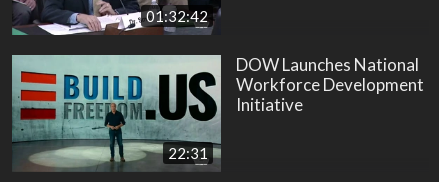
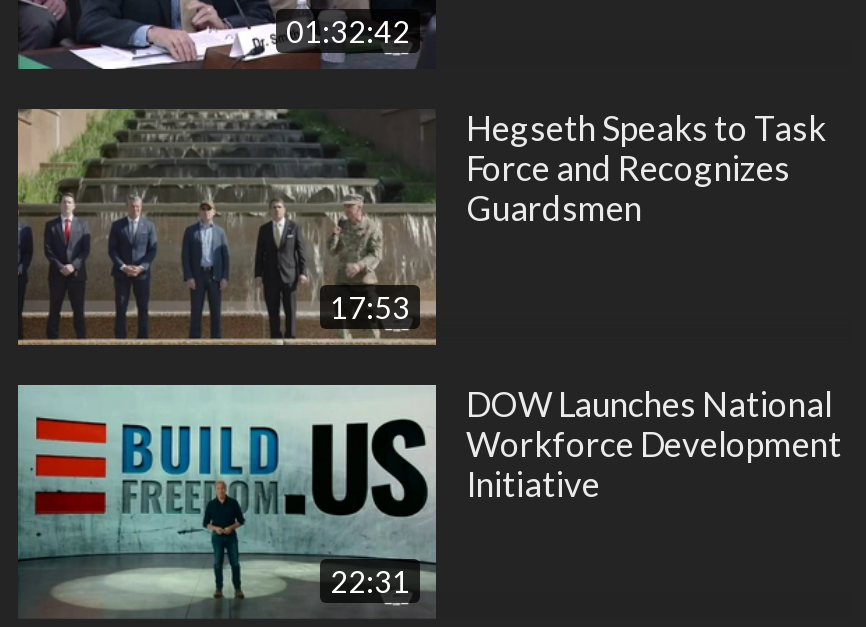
none -> [18,108,436,346] [image] | 17:53
none -> [466,107,826,229] Hegseth Speaks to Task | Force and Recognizes | Guardsmen

